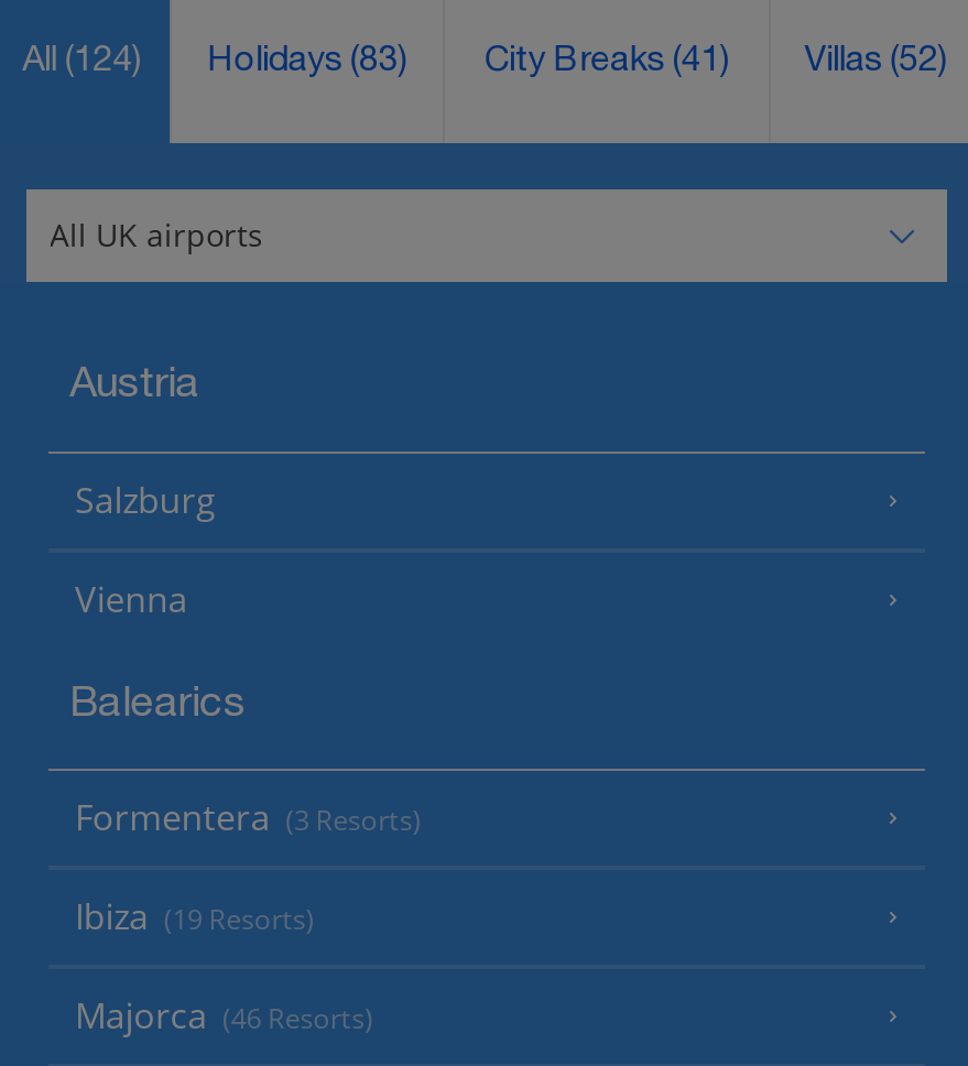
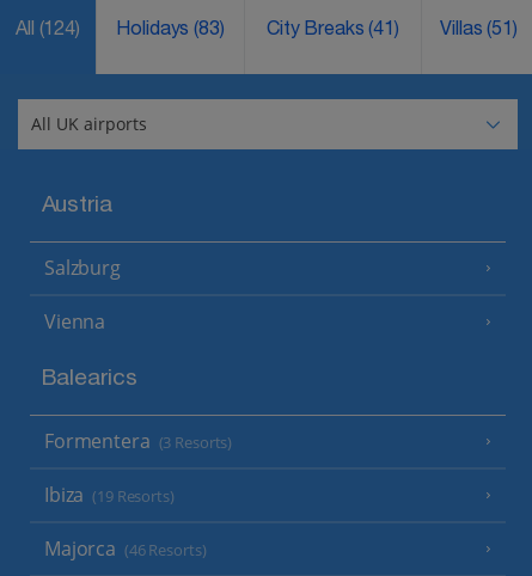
[804,46,946,81] Villas (52) -> [440,21,517,41] Villas (51)

